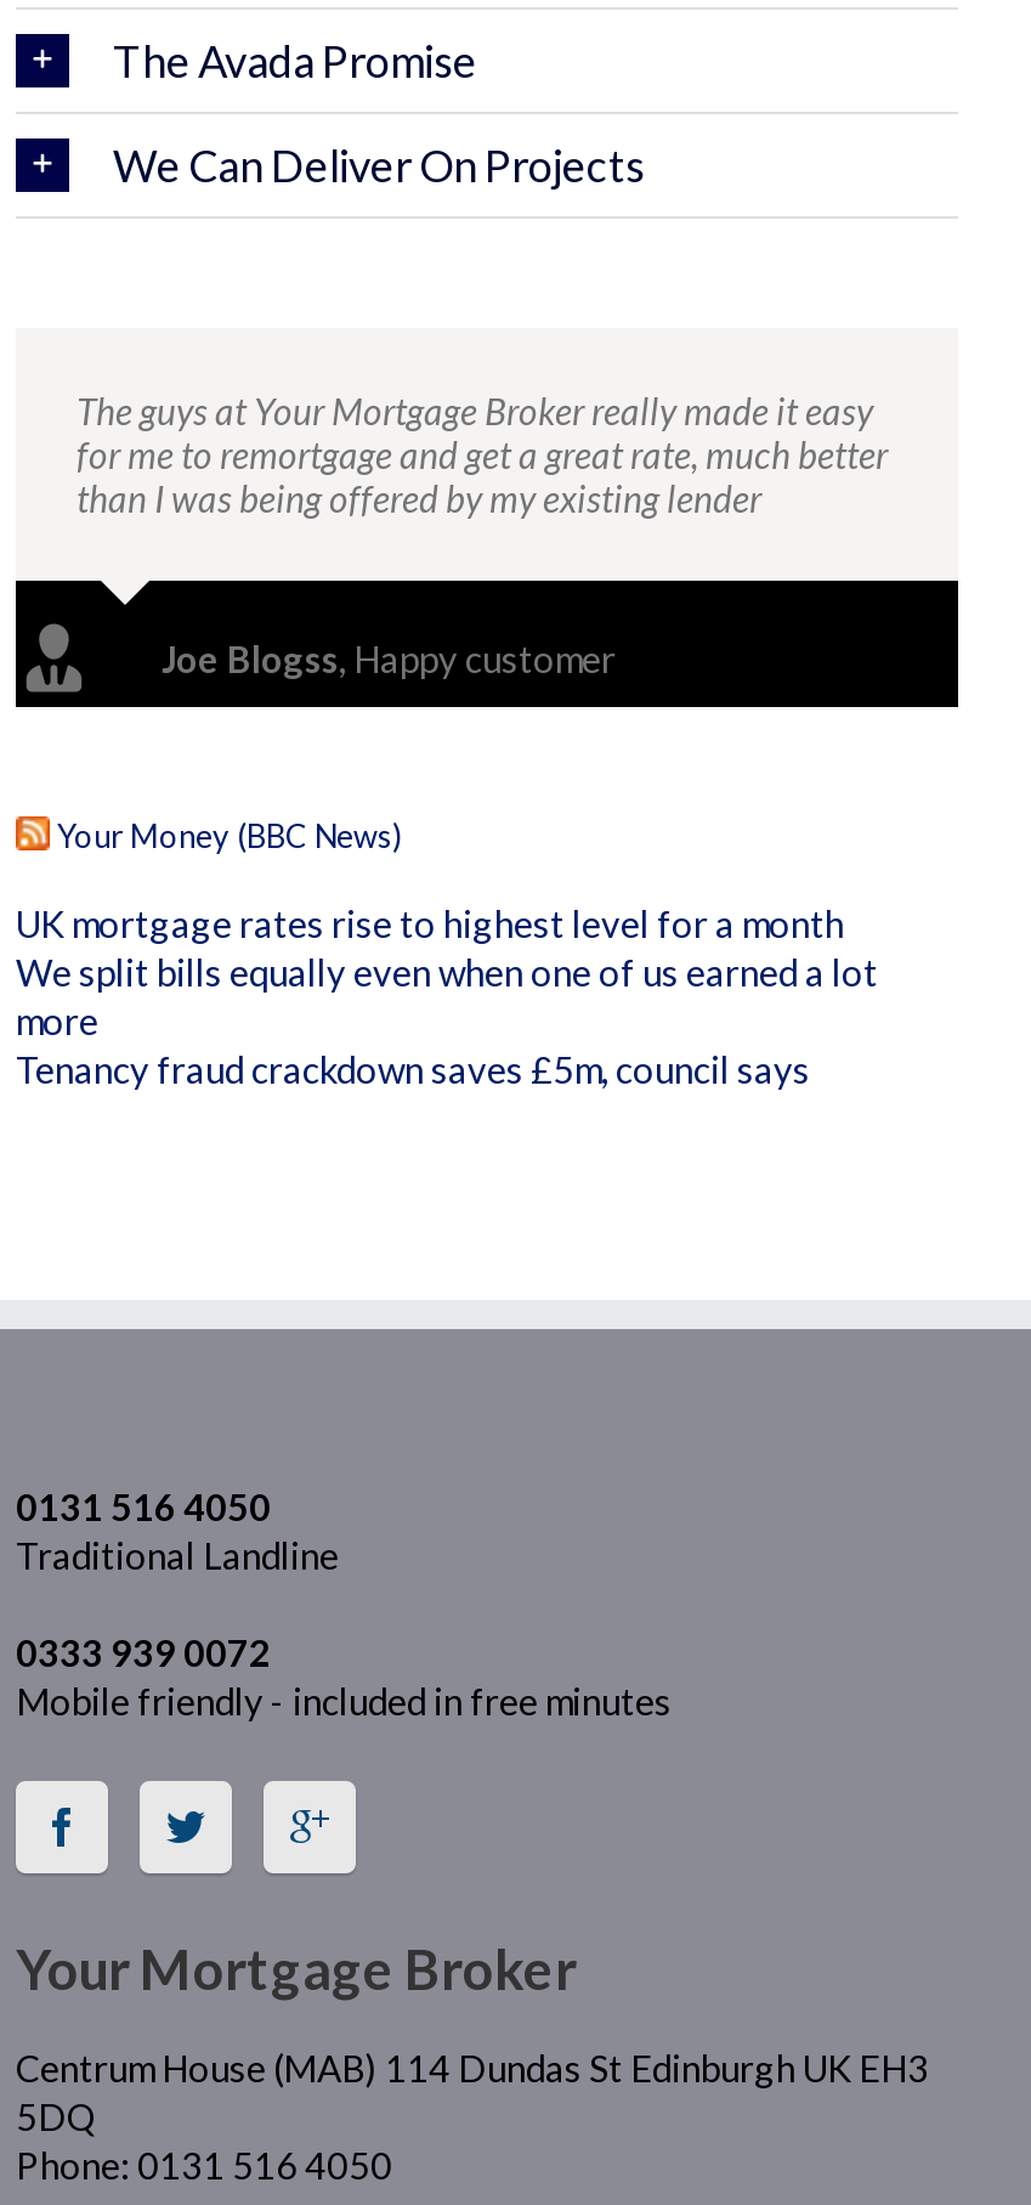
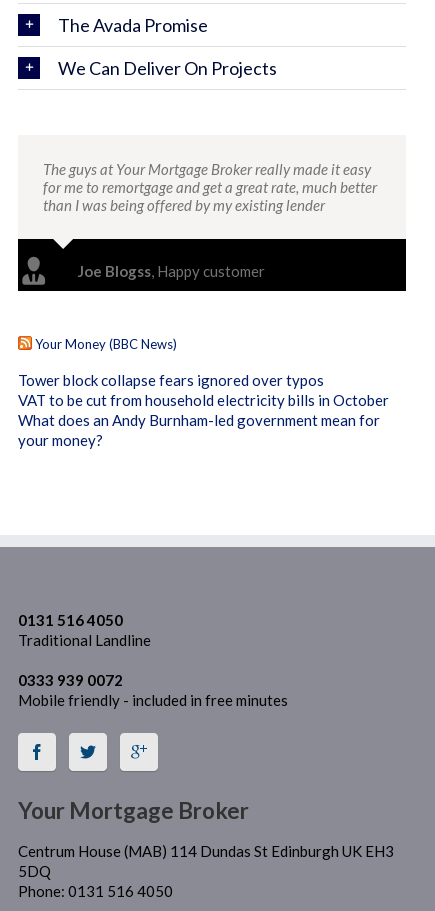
[16,901,878,1091] UK mortgage rates rise to highest level for a month | We split bills equally even when one of us earned a lot | more | Tenancy fraud crackdown saves £5m, council says -> [18,371,389,449] Tower block collapse fears ignored over typos | VAT to be cut from household electricity bills in October | What does an Andy Burnham-led government mean for | your money?

